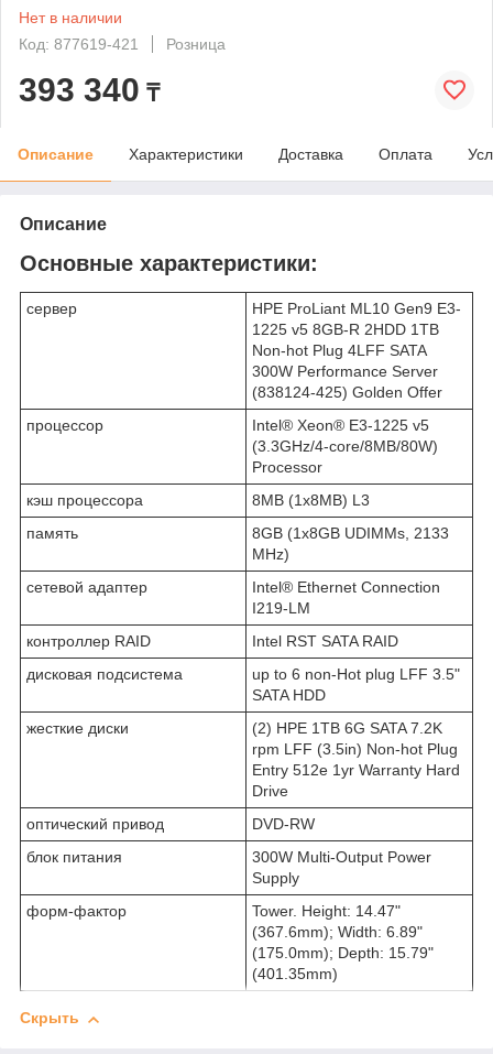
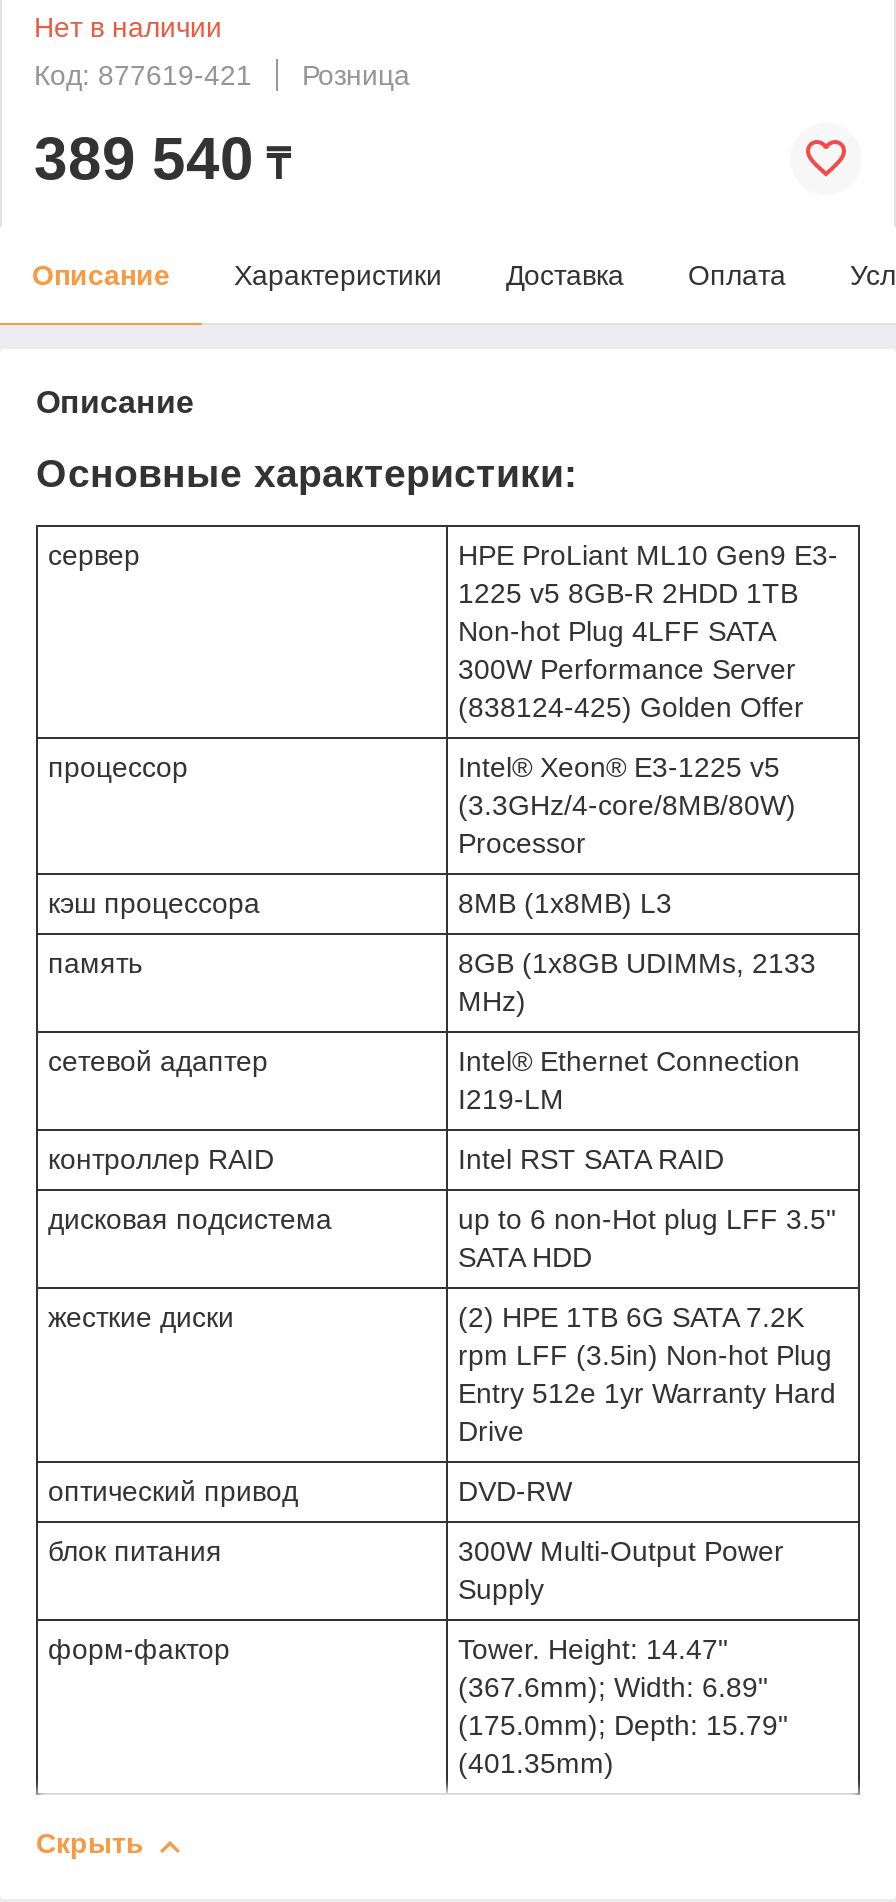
[19,71,160,108] 393 340 ₸ -> [34,125,290,191] 389 540 ₸

